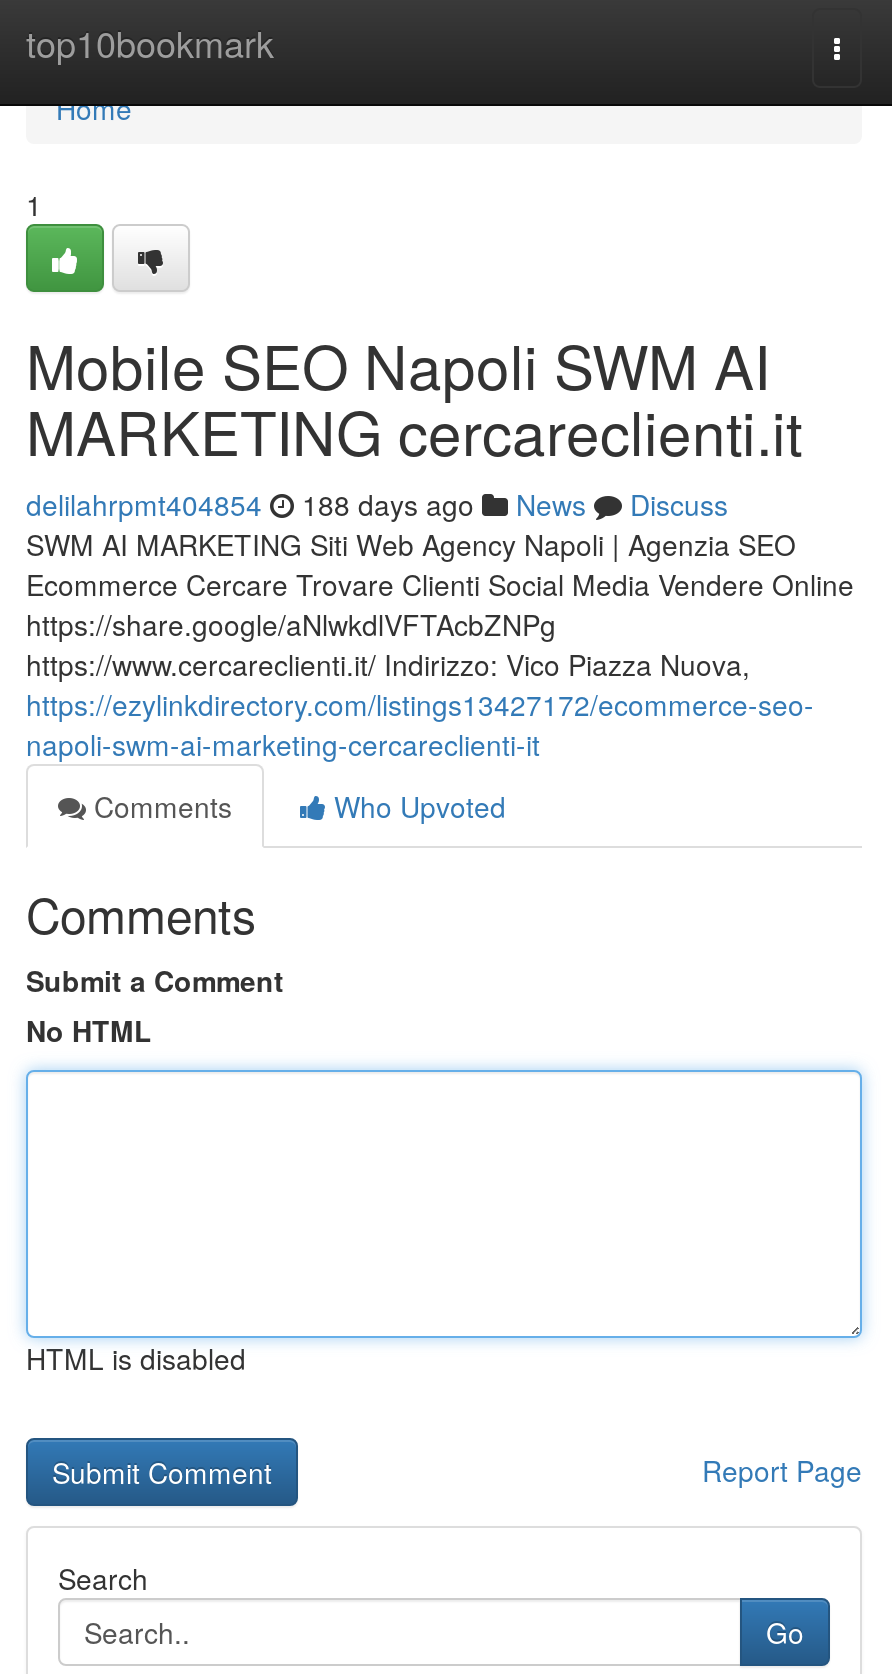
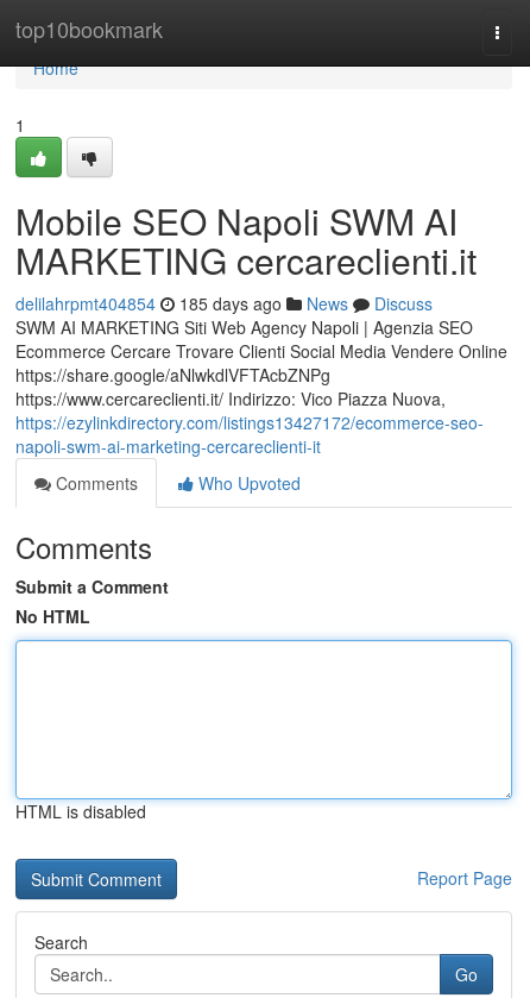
[26,484,728,524] delilahrpmt404854 188 days ago News Discuss -> [15,291,433,315] delilahrpmt404854 185 days ago News Discuss

